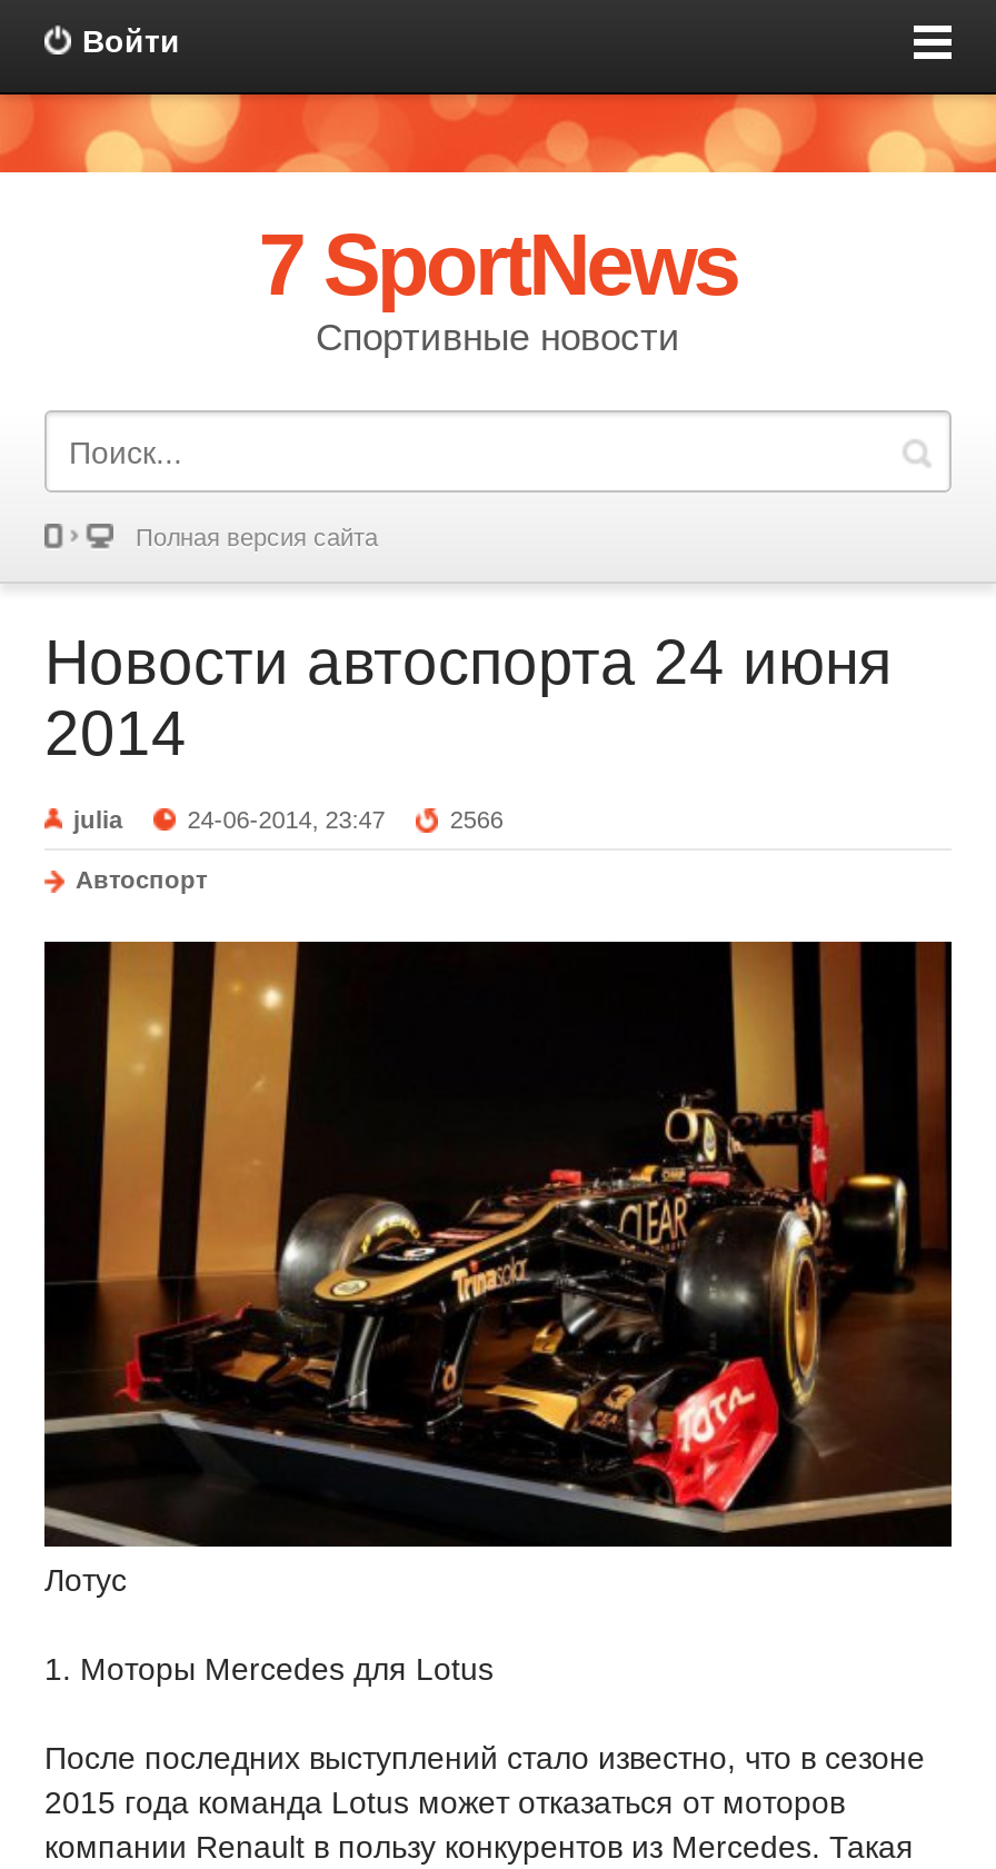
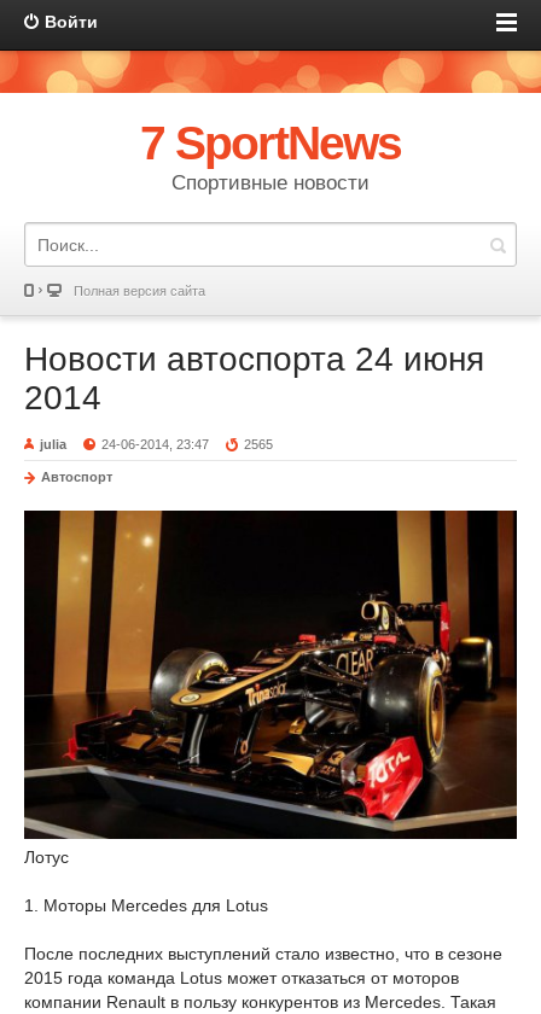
[450,806,503,833] 2566 -> [244,437,273,451] 2565

